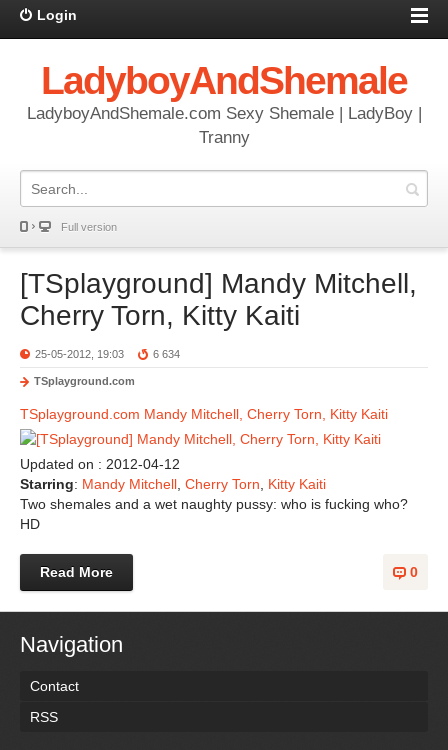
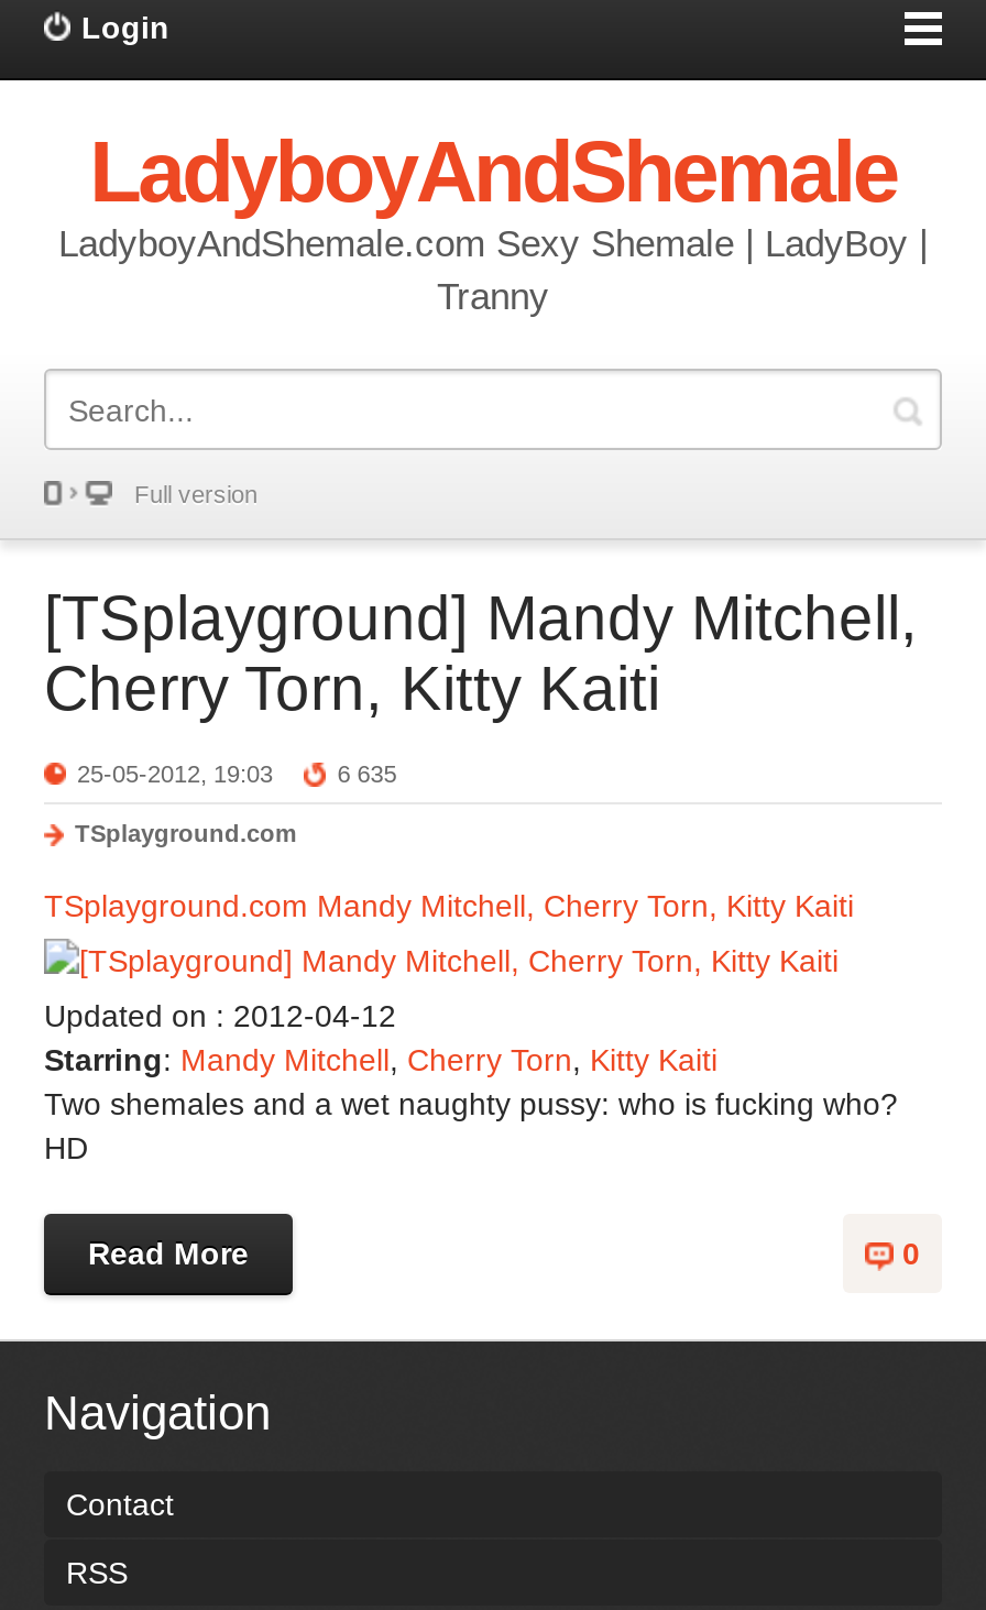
[153,348,180,360] 6 634 -> [337,760,397,787] 6 635

